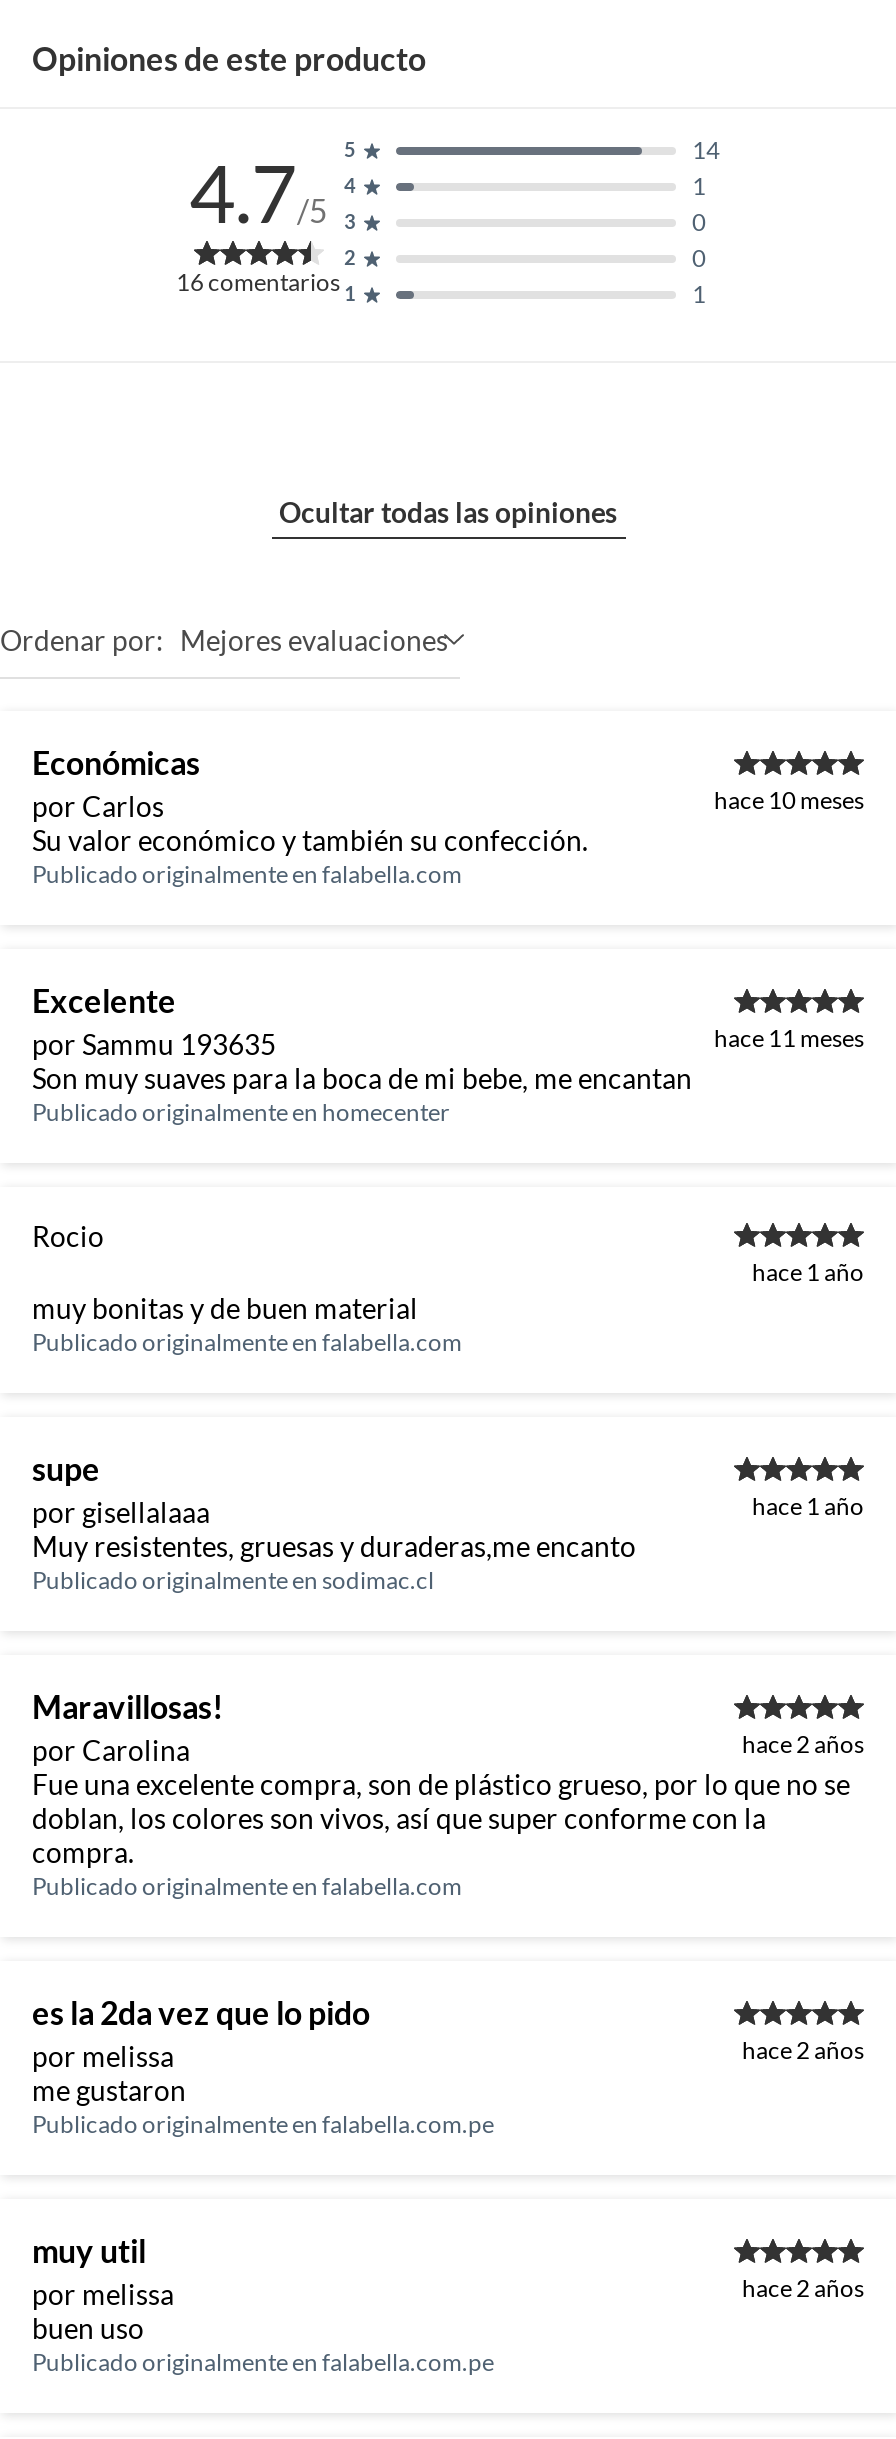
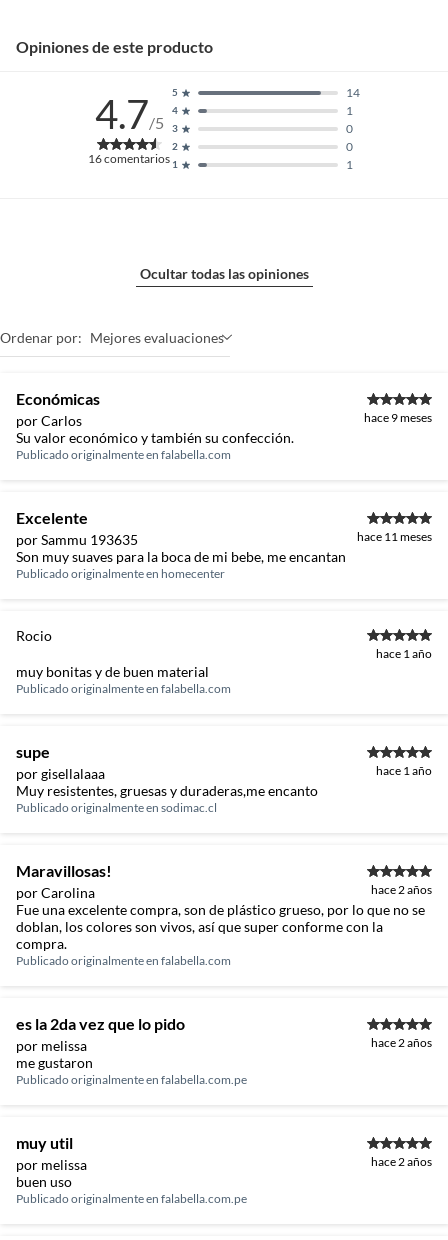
[714,784,864,814] hace 10 meses -> [364,410,432,425] hace 9 meses

